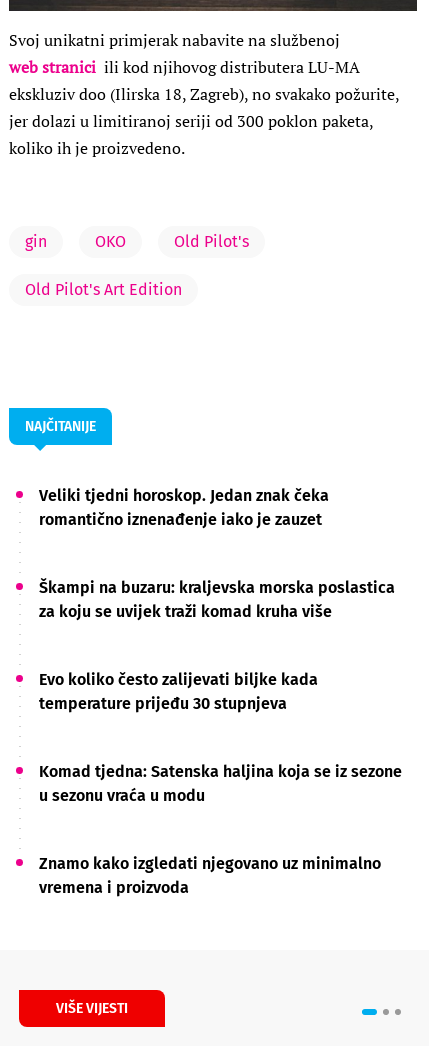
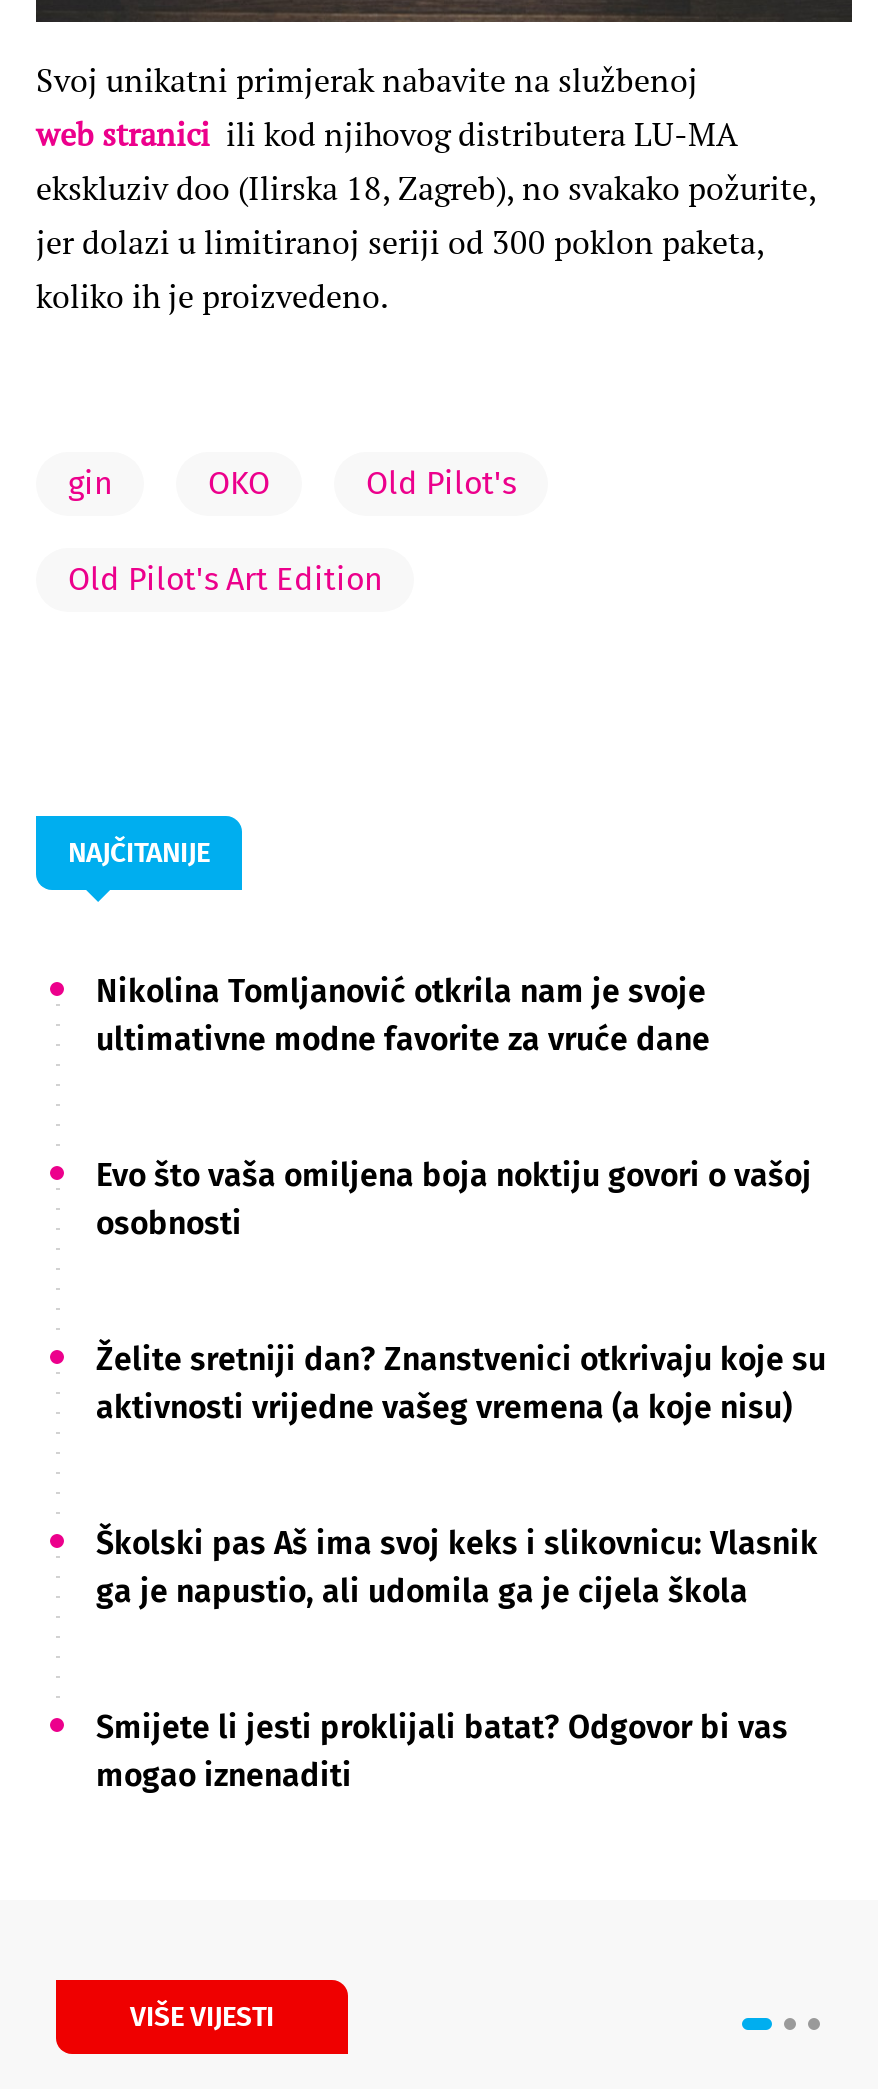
[39,486,329,529] Veliki tjedni horoskop. Jedan znak čeka | romantično iznenađenje iako je zauzet -> [96,971,710,1057] Nikolina Tomljanović otkrila nam je svoje | ultimativne modne favorite za vruće dane
[39,578,395,621] Škampi na buzaru: kraljevska morska poslastica | za koju se uvijek traži komad kruha više -> [96,1155,812,1241] Evo što vaša omiljena boja noktiju govori o vašoj | osobnosti
[39,670,318,713] Evo koliko često zalijevati biljke kada | temperature prijeđu 30 stupnjeva -> [96,1339,826,1425] Želite sretniji dan? Znanstvenici otkrivaju koje su | aktivnosti vrijedne vašeg vremena (a koje nisu)
[39,762,402,805] Komad tjedna: Satenska haljina koja se iz sezone | u sezonu vraća u modu -> [96,1523,818,1609] Školski pas Aš ima svoj keks i slikovnicu: Vlasnik | ga je napustio, ali udomila ga je cijela škola
[39,854,381,897] Znamo kako izgledati njegovano uz minimalno | vremena i proizvoda -> [96,1707,788,1793] Smijete li jesti proklijali batat? Odgovor bi vas | mogao iznenaditi

